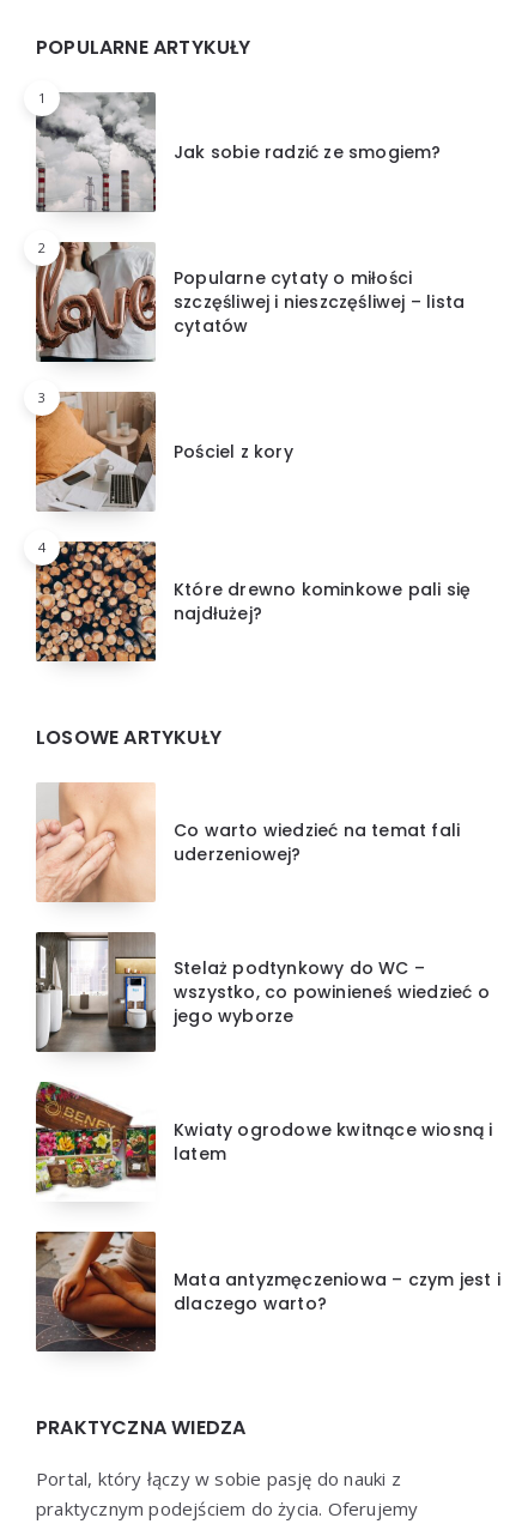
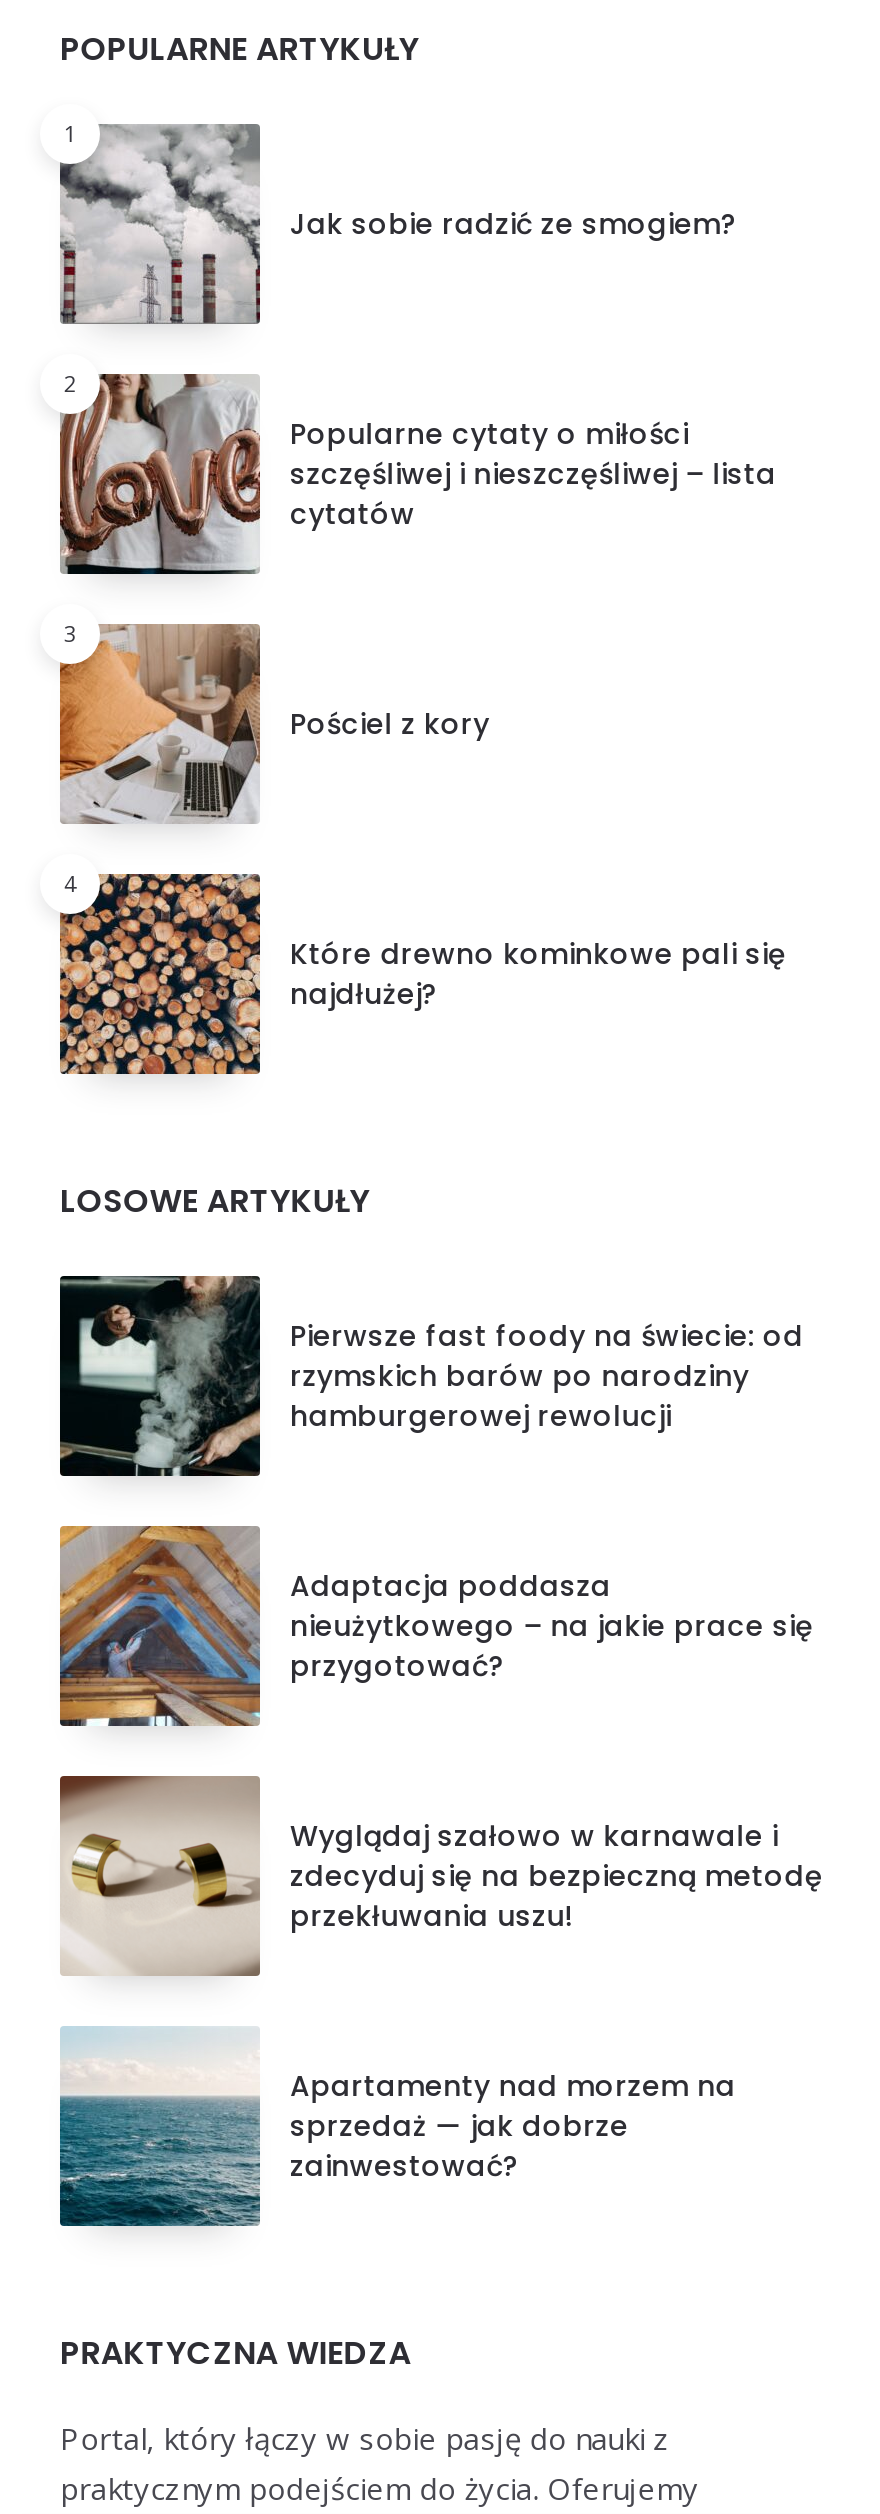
[35,781,460,903] [image] | Co warto wiedzieć na temat fali | uderzeniowej? -> [58,1274,804,1478] [image] | Pierwsze fast foody na świecie: od | rzymskich barów po narodziny | hamburgerowej rewolucji
[35,931,489,1053] [image] | Stelaż podtynkowy do WC – | wszystko, co powinieneś wiedzieć o | jego wyborze -> [58,1524,814,1728] [image] | Adaptacja poddasza | nieużytkowego – na jakie prace się | przygotować?
[35,1081,493,1202] [image] | Kwiaty ogrodowe kwitnące wiosną i | latem -> [58,1774,823,1978] [image] | Wyglądaj szałowo w karnawale i | zdecyduj się na bezpieczną metodę | przekłuwania uszu!
[35,1230,500,1353] [image] | Mata antyzmęczeniowa – czym jest i | dlaczego warto? -> [58,2026,736,2228] [image] | Apartamenty nad morzem na | sprzedaż — jak dobrze | zainwestować?

